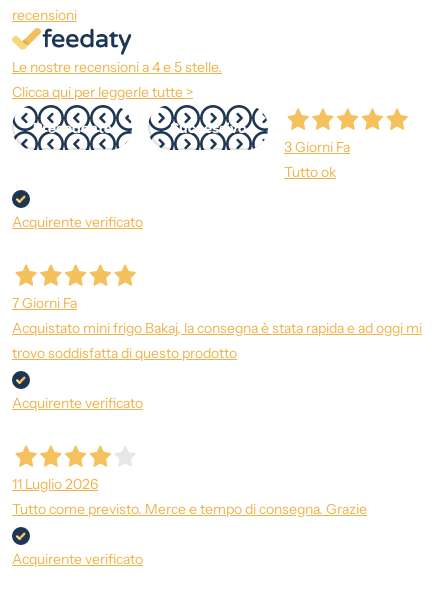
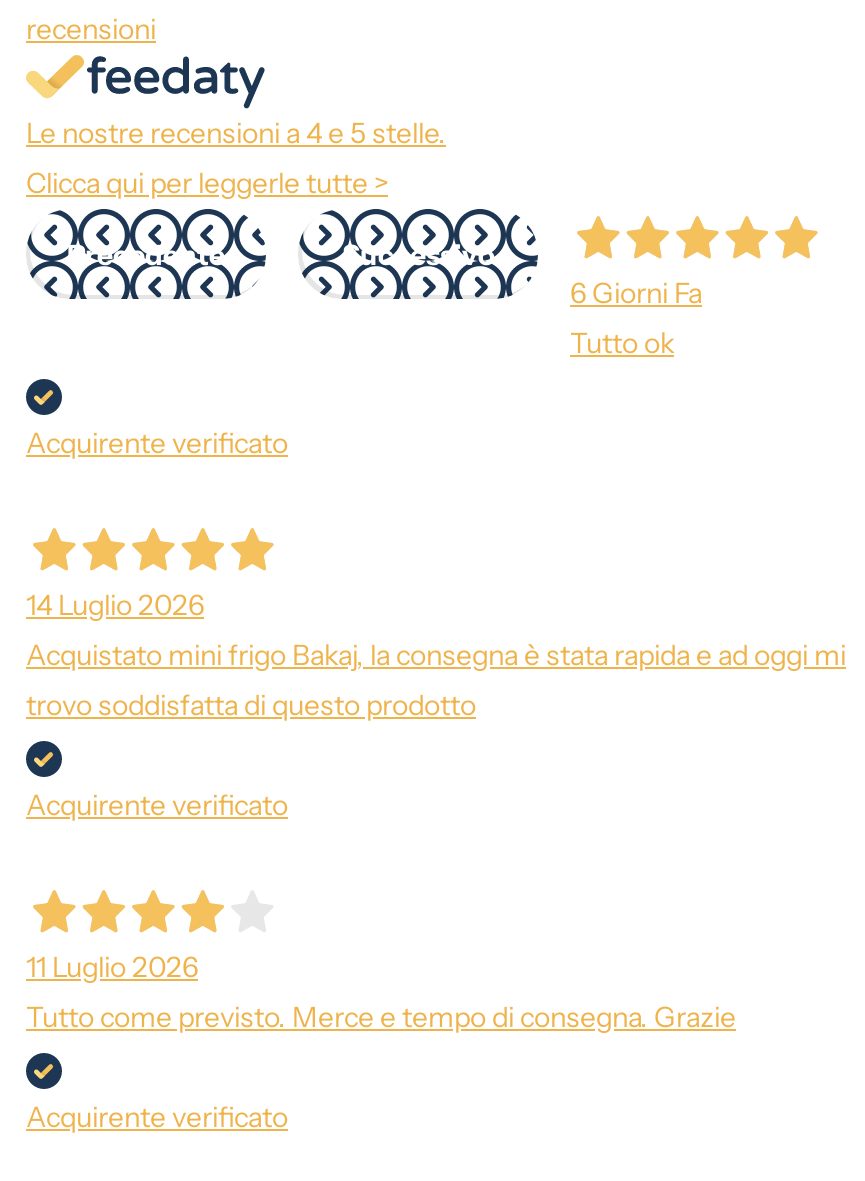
[284,138,350,156] 3 Giorni Fa -> [570,276,702,312] 6 Giorni Fa
[12,294,77,312] 7 Giorni Fa -> [26,588,204,624] 14 Luglio 2026

